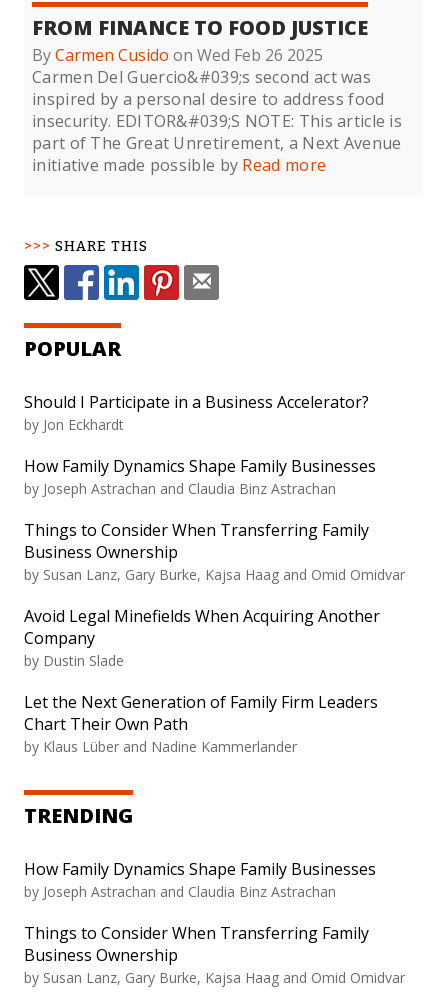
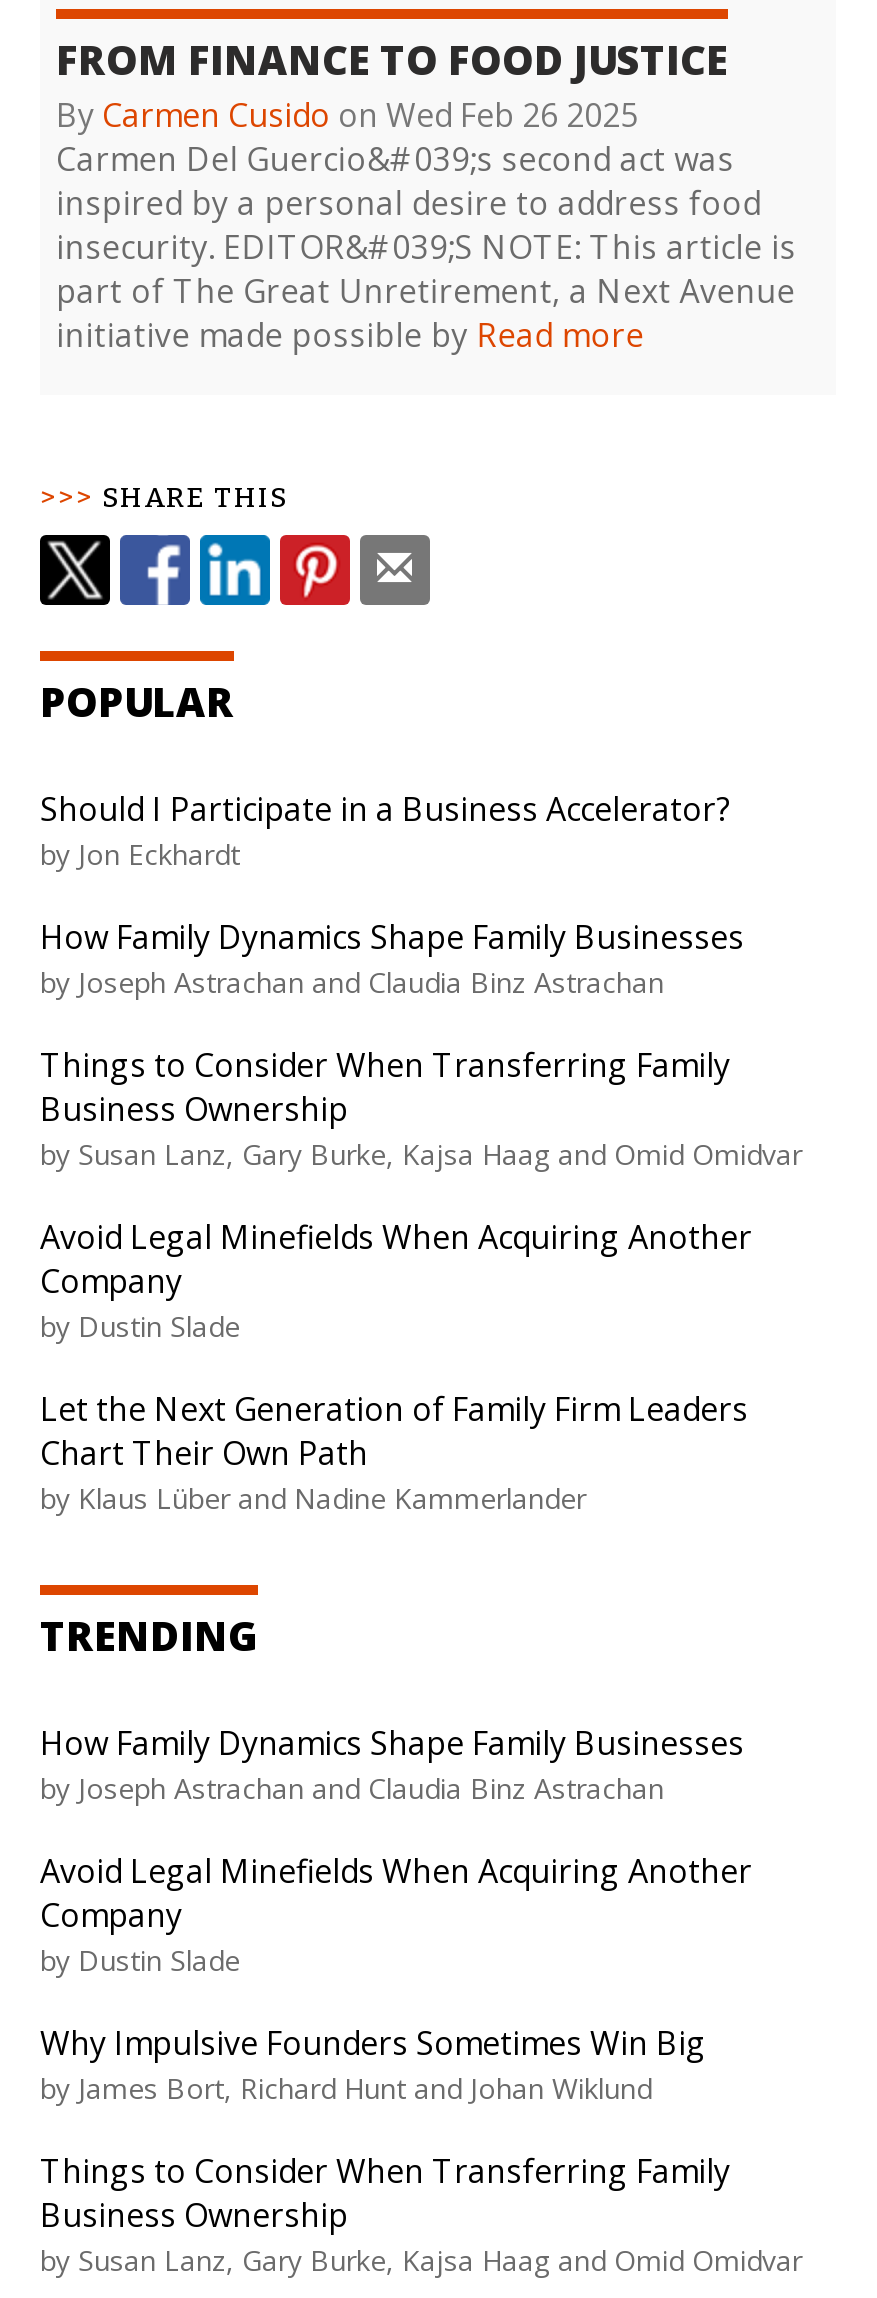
none -> [40,1849,752,2107] Avoid Legal Minefields When Acquiring Another | Company | by Dustin Slade | Why Impulsive Founders Sometimes Win Big | by James Bort, Richard Hunt and Johan Wiklund

